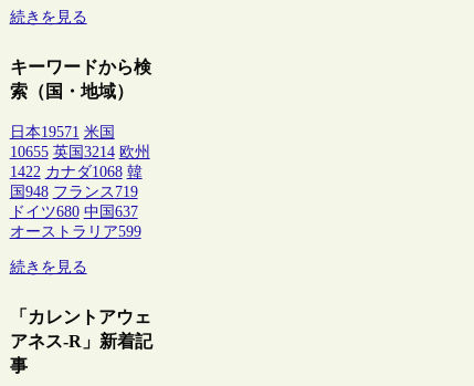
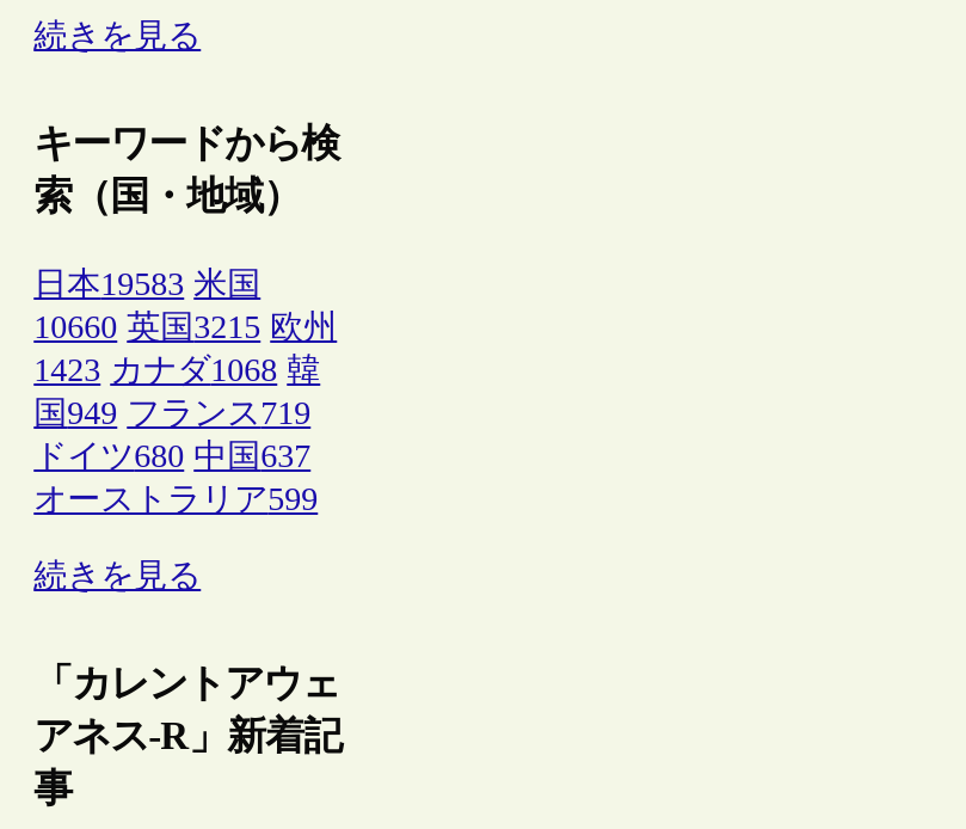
[10,123,114,140] 日本19571 米国 -> [34,265,261,301] 日本19583 米国
[10,143,150,160] 10655 英国3214 欧州 -> [34,308,337,344] 10660 英国3215 欧州
[10,163,142,180] 1422 カナダ1068 韓 -> [34,351,320,387] 1423 カナダ1068 韓
[10,183,138,200] 国948 フランス719 -> [34,394,311,430] 国949 フランス719

